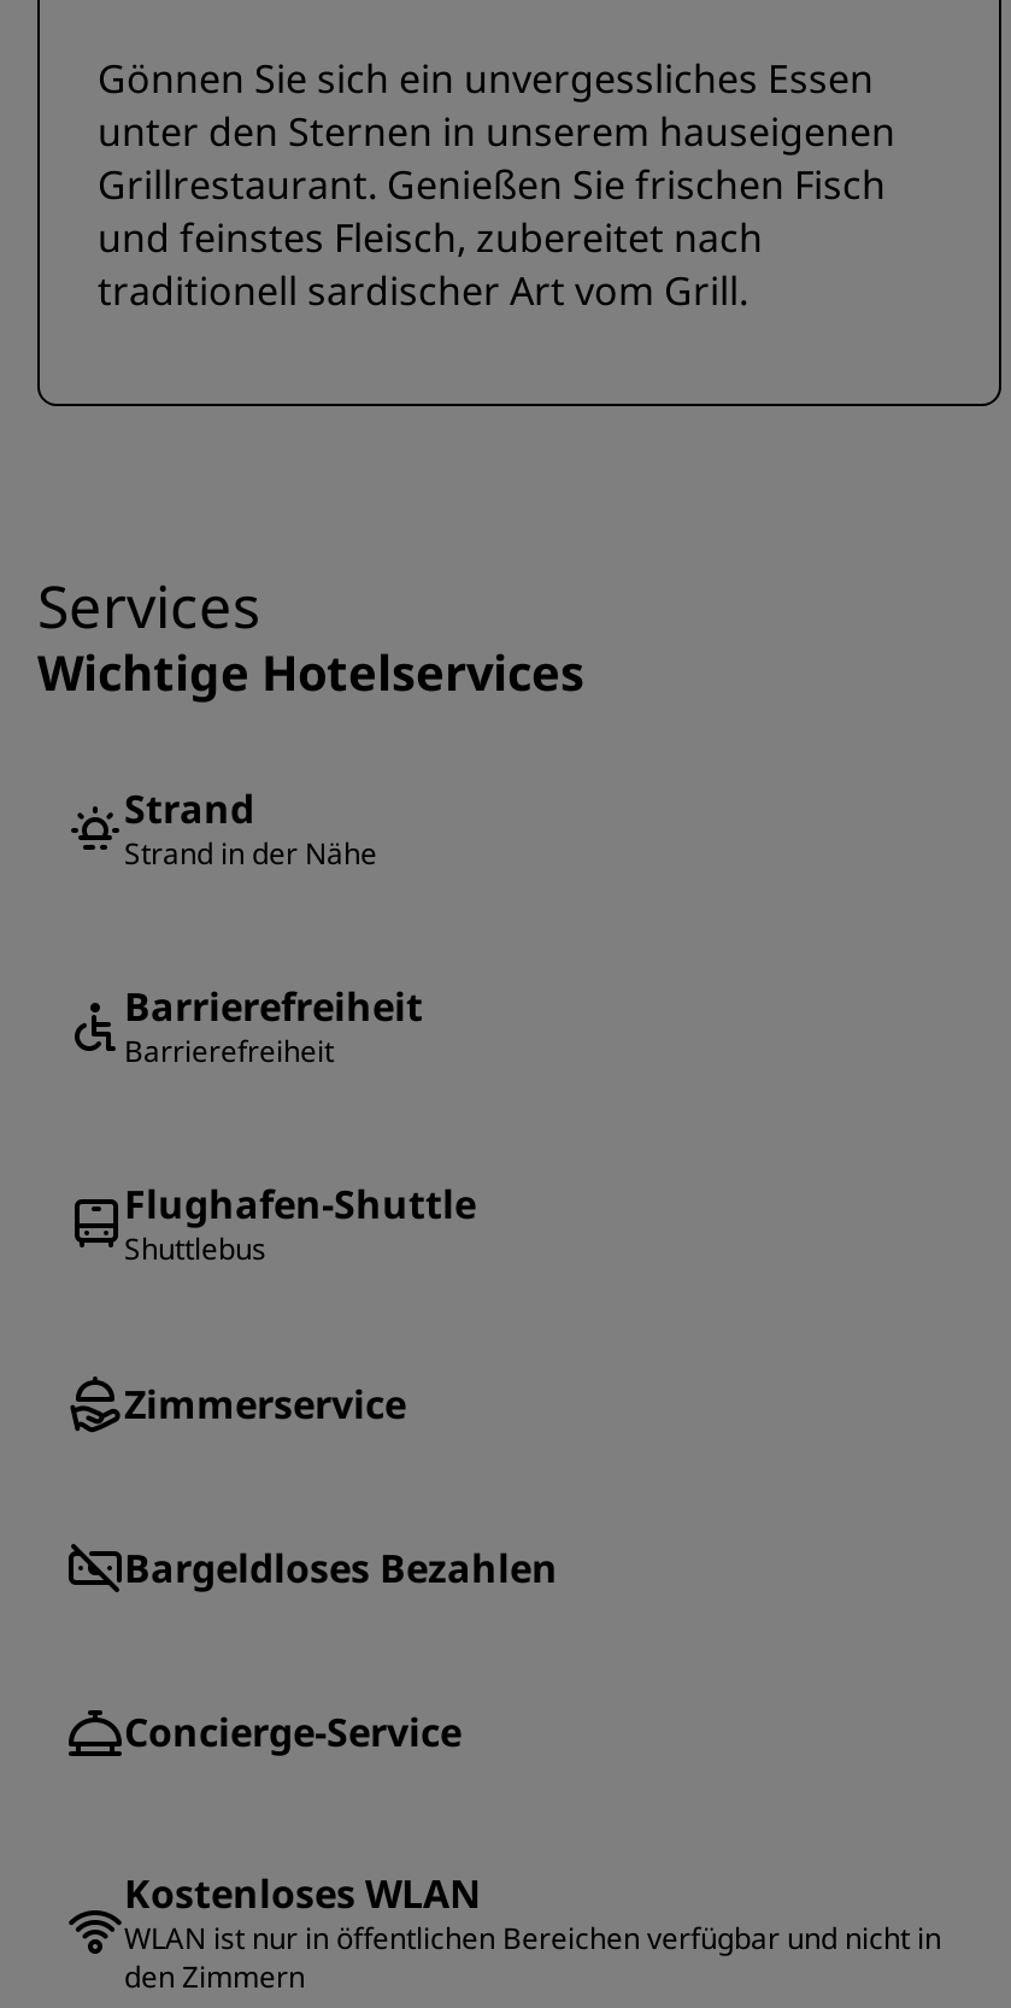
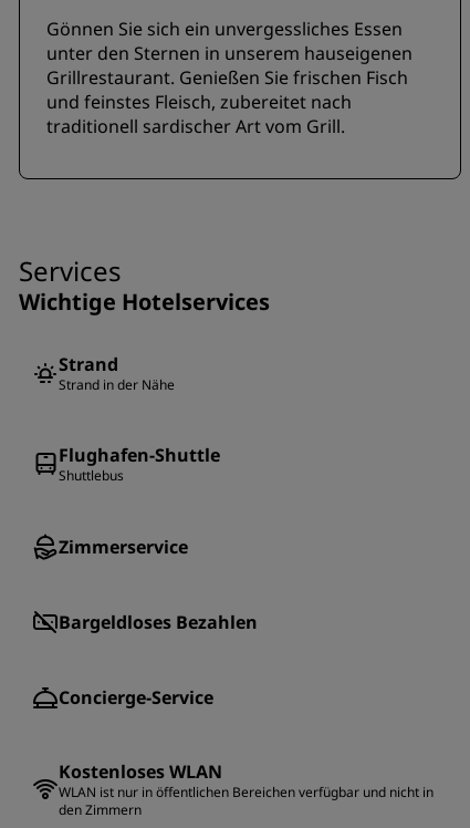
[124,980,423,1071] Barrierefreiheit | Barrierefreiheit -> none

